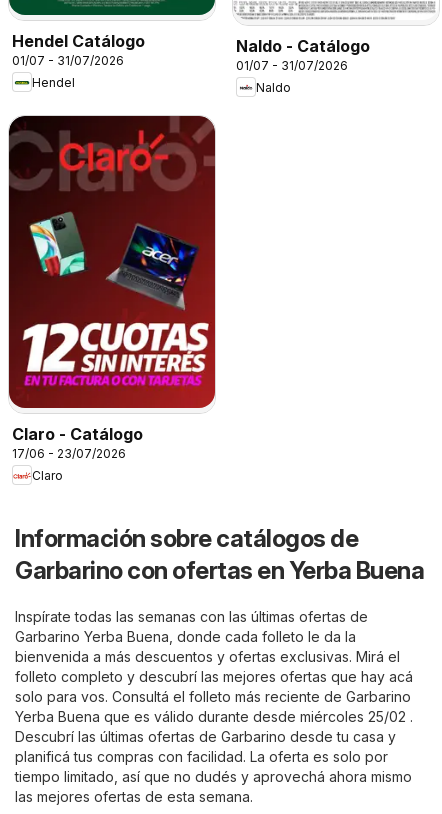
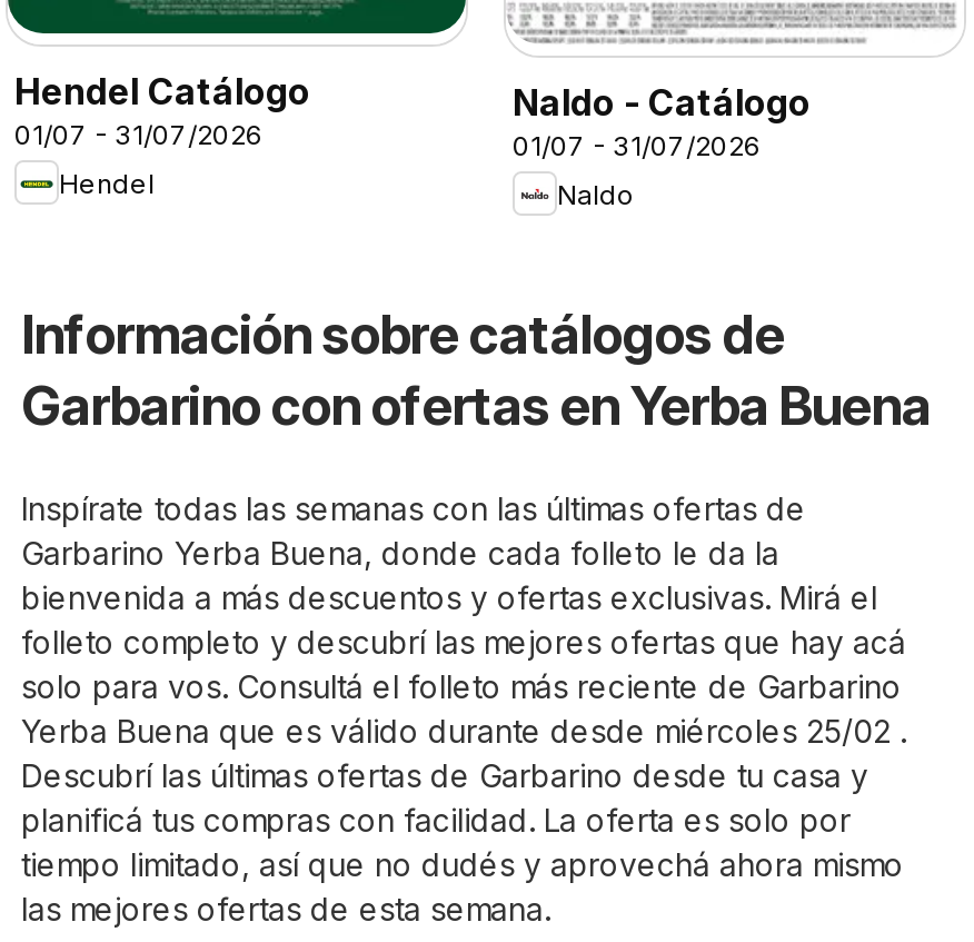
[8,115,216,483] [image] | Claro - Catálogo | 17/06 - 23/07/2026 | Claro -> none

